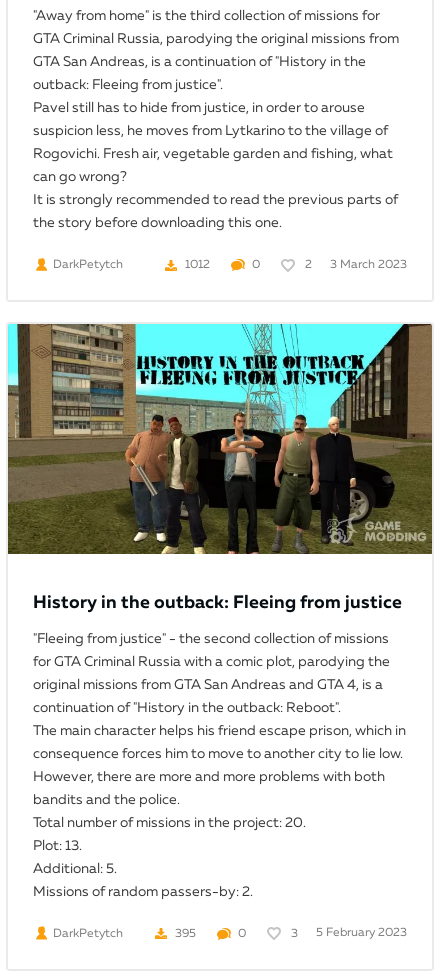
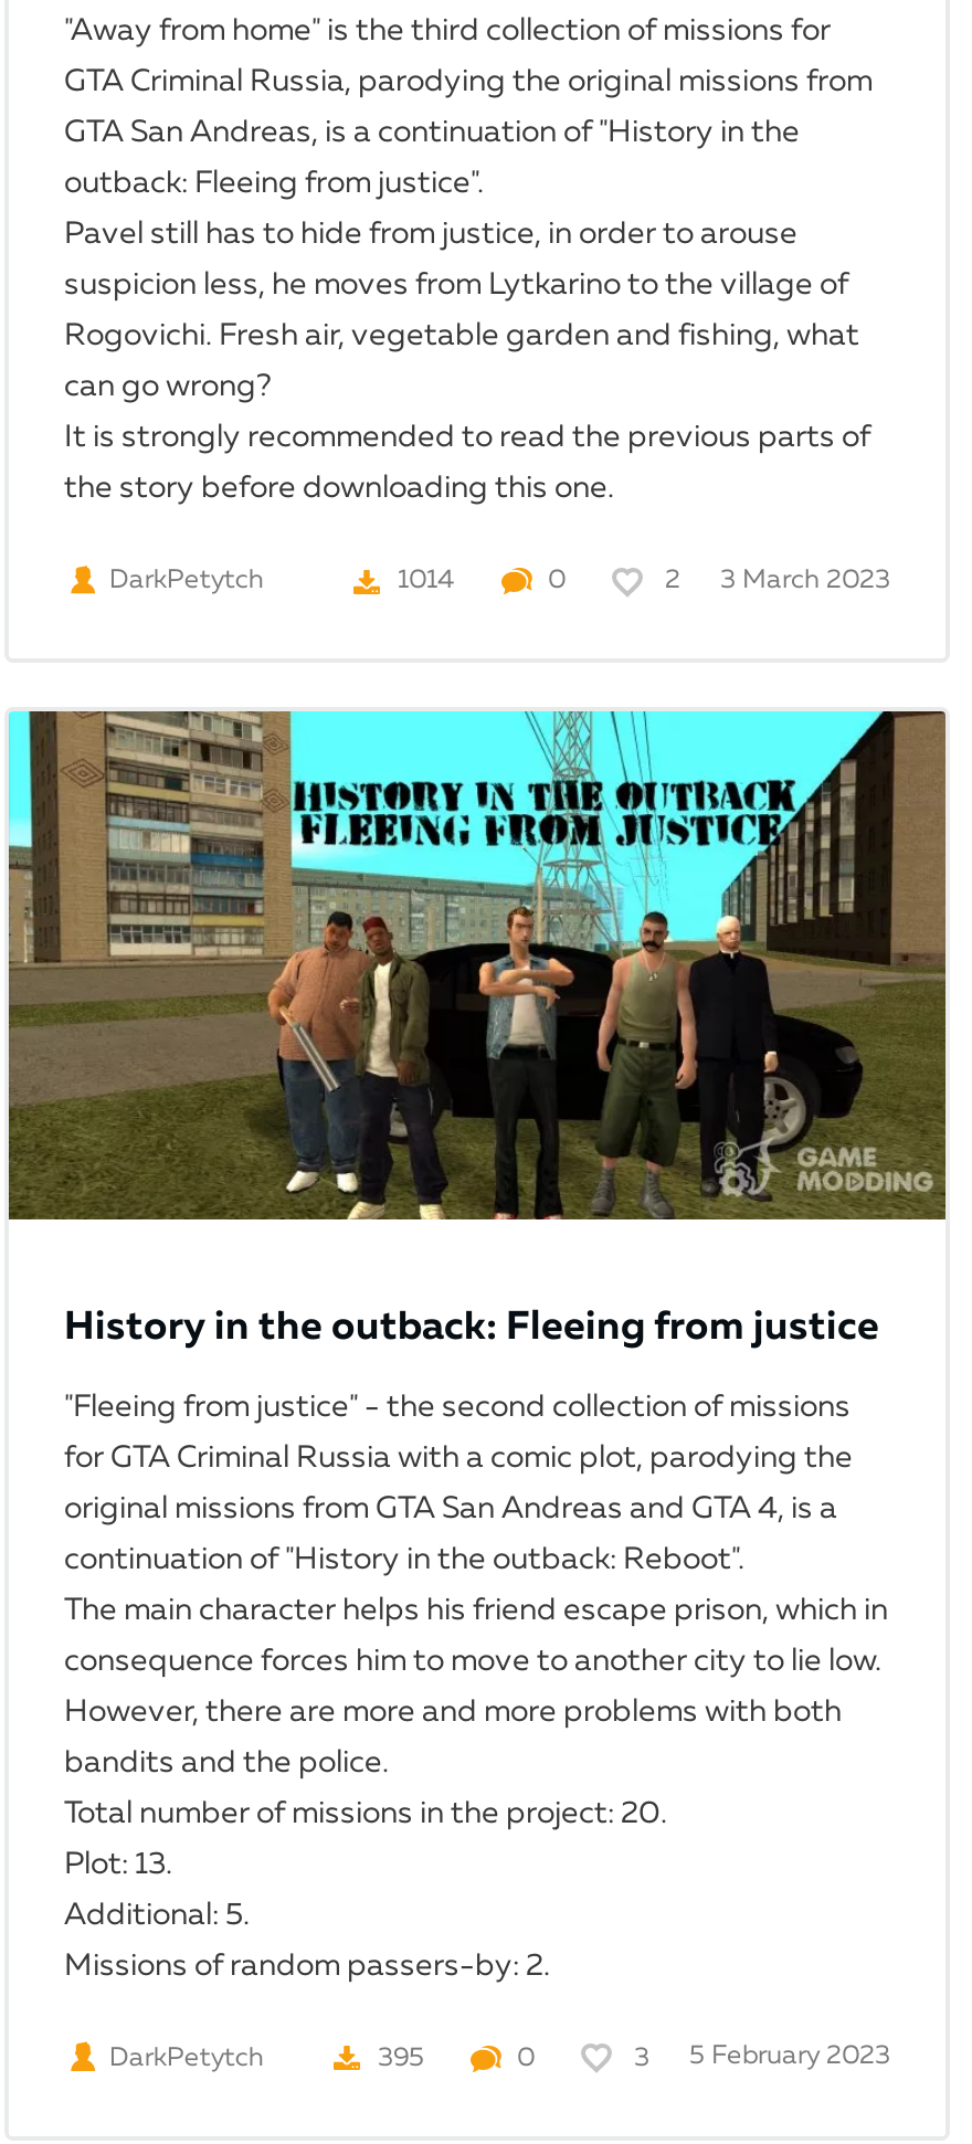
[185,259,210,271] 1012 -> [398,568,455,594] 1014

